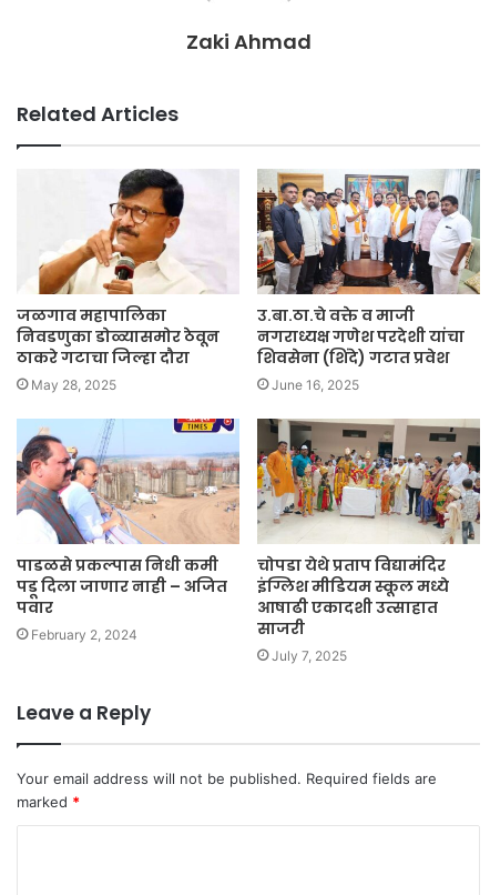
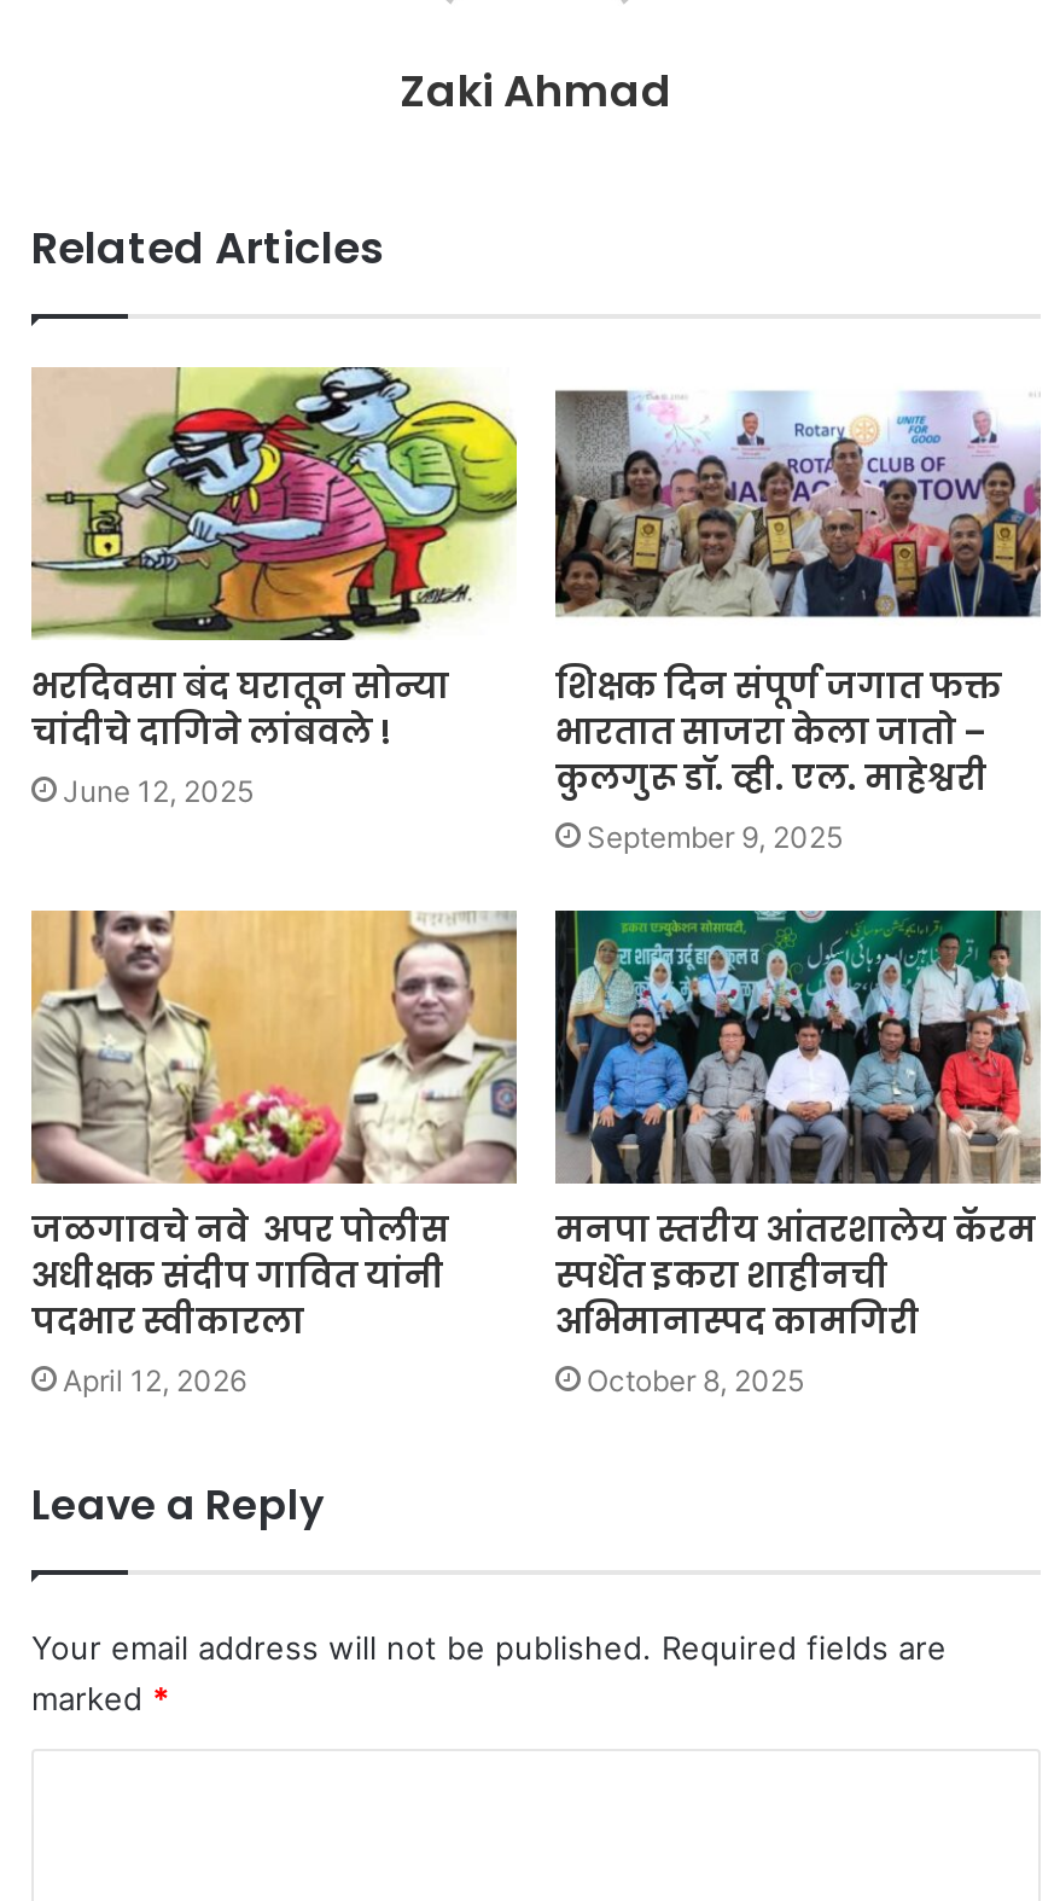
[17,168,239,393] [image] | जळगाव महापालिका | निवडणुका डोळ्यासमोर ठेवून | ठाकरे गटाचा जिल्हा दौरा | May 28, 2025 -> [29,365,519,809] [image] | भरदिवसा बंद घरातून सोन्या | चांदीचे दागिने लांबवले ! | June 12, 2025
[256,169,481,393] [image] | उ.बा.ठा.चे वक्ते व माजी | नगराध्यक्ष गणेश परदेशी यांचा | शिवसेना (शिंदे) गटात प्रवेश | June 16, 2025 -> [555,367,1041,855] [image] | शिक्षक दिन संपूर्ण जगात फक्त | भारतात साजरा केला जातो – | कुलगुरू डॉ. व्ही. एल. माहेश्वरी | September 9, 2025
[16,418,239,643] [image] | पाडळसे प्रकल्पास निधी कमी | पडू दिला जाणार नाही – अजित | पवार | February 2, 2024 -> [29,908,519,1400] [image] | जळगावचे नवे अपर पोलीस | अधीक्षक संदीप गावित यांनी | पदभार स्वीकारला | April 12, 2026
[256,419,481,665] [image] | चोपडा येथे प्रताप विद्यामंदिर | इंग्लिश मीडियम स्कूल मध्ये | आषाढी एकादशी उत्साहात | साजरी | July 7, 2025 -> [553,908,1041,1400] [image] | मनपा स्तरीय आंतरशालेय कॅरम | स्पर्धेत इकरा शाहीनची | अभिमानास्पद कामगिरी | October 8, 2025

